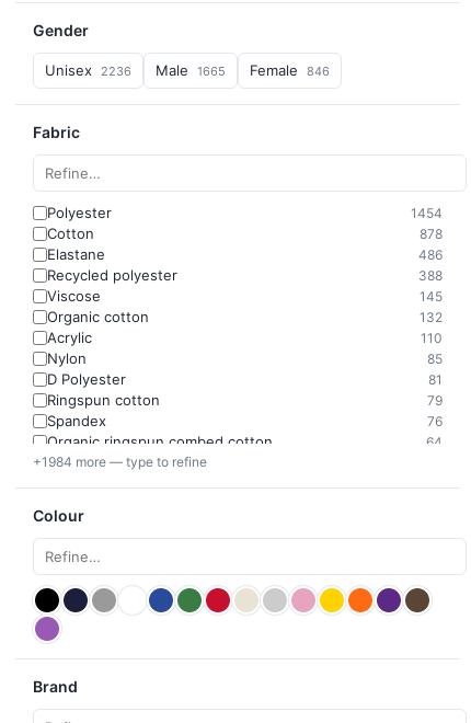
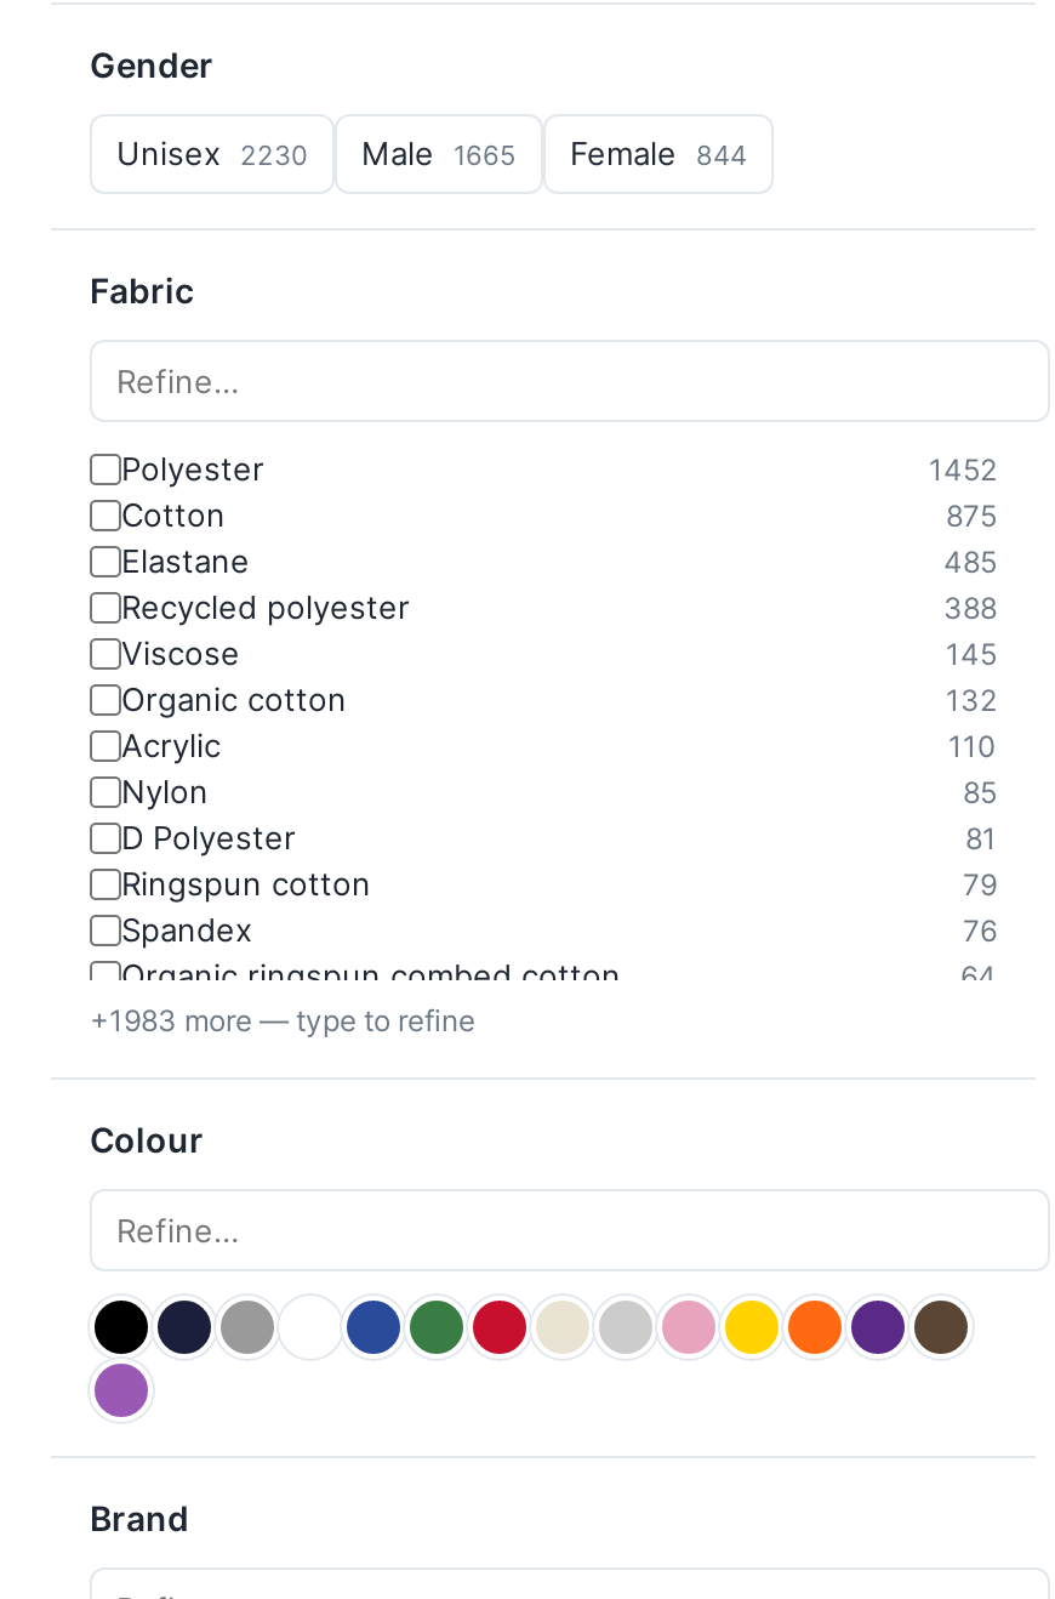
[45,61,131,79] Unisex 2236 -> [116,133,308,172] Unisex 2230
[250,61,330,79] Female 846 -> [570,133,747,172] Female 844
[411,204,443,221] 1454 -> [929,450,997,486] 1452
[420,225,443,242] 878 -> [946,496,997,533] 875
[418,246,443,262] 486 -> [943,542,997,579] 485
[33,454,207,470] +1984 more — type to refine -> [90,1002,475,1039] +1983 more — type to refine

